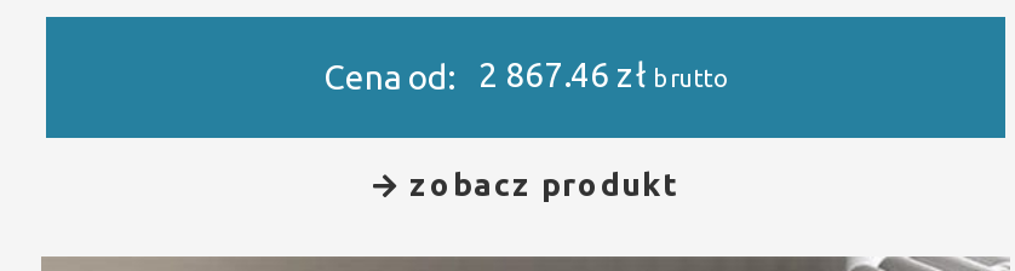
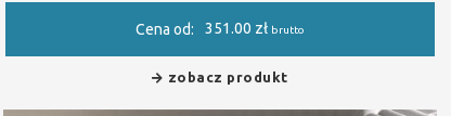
[323,56,728,98] Cena od: 2 867.46 zł brutto -> [136,20,305,38] Cena od: 351.00 zł brutto

